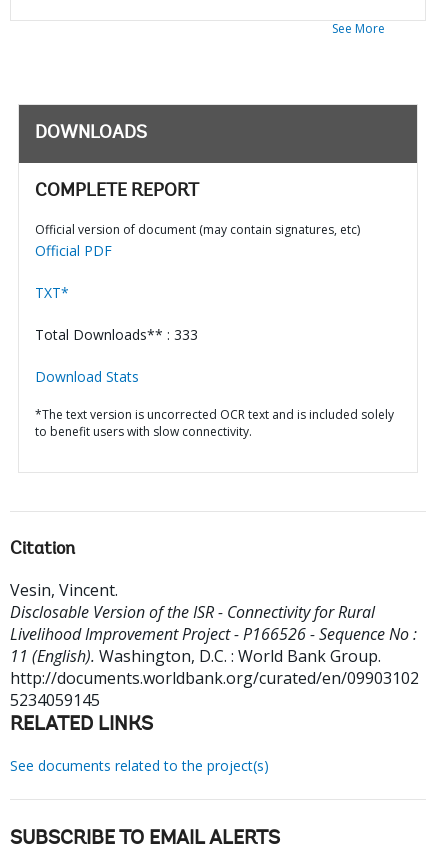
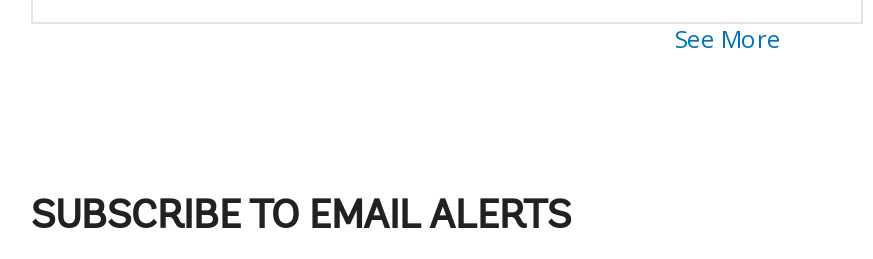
[35,125,394,440] DOWNLOADS | COMPLETE REPORT | Official version of document (may contain signatures, etc) | Official PDF | TXT* | Total Downloads** : 333 | Download Stats | *The text version is uncorrected OCR text and is included solely | to benefit users with slow connectivity. -> none
[10,541,419,775] Citation | Vesin, Vincent. | Disclosable Version of the ISR - Connectivity for Rural | Livelihood Improvement Project - P166526 - Sequence No : | 11 (English). Washington, D.C. : World Bank Group. | http://documents.worldbank.org/curated/en/09903102 | 5234059145 | RELATED LINKS | See documents related to the project(s) -> none

